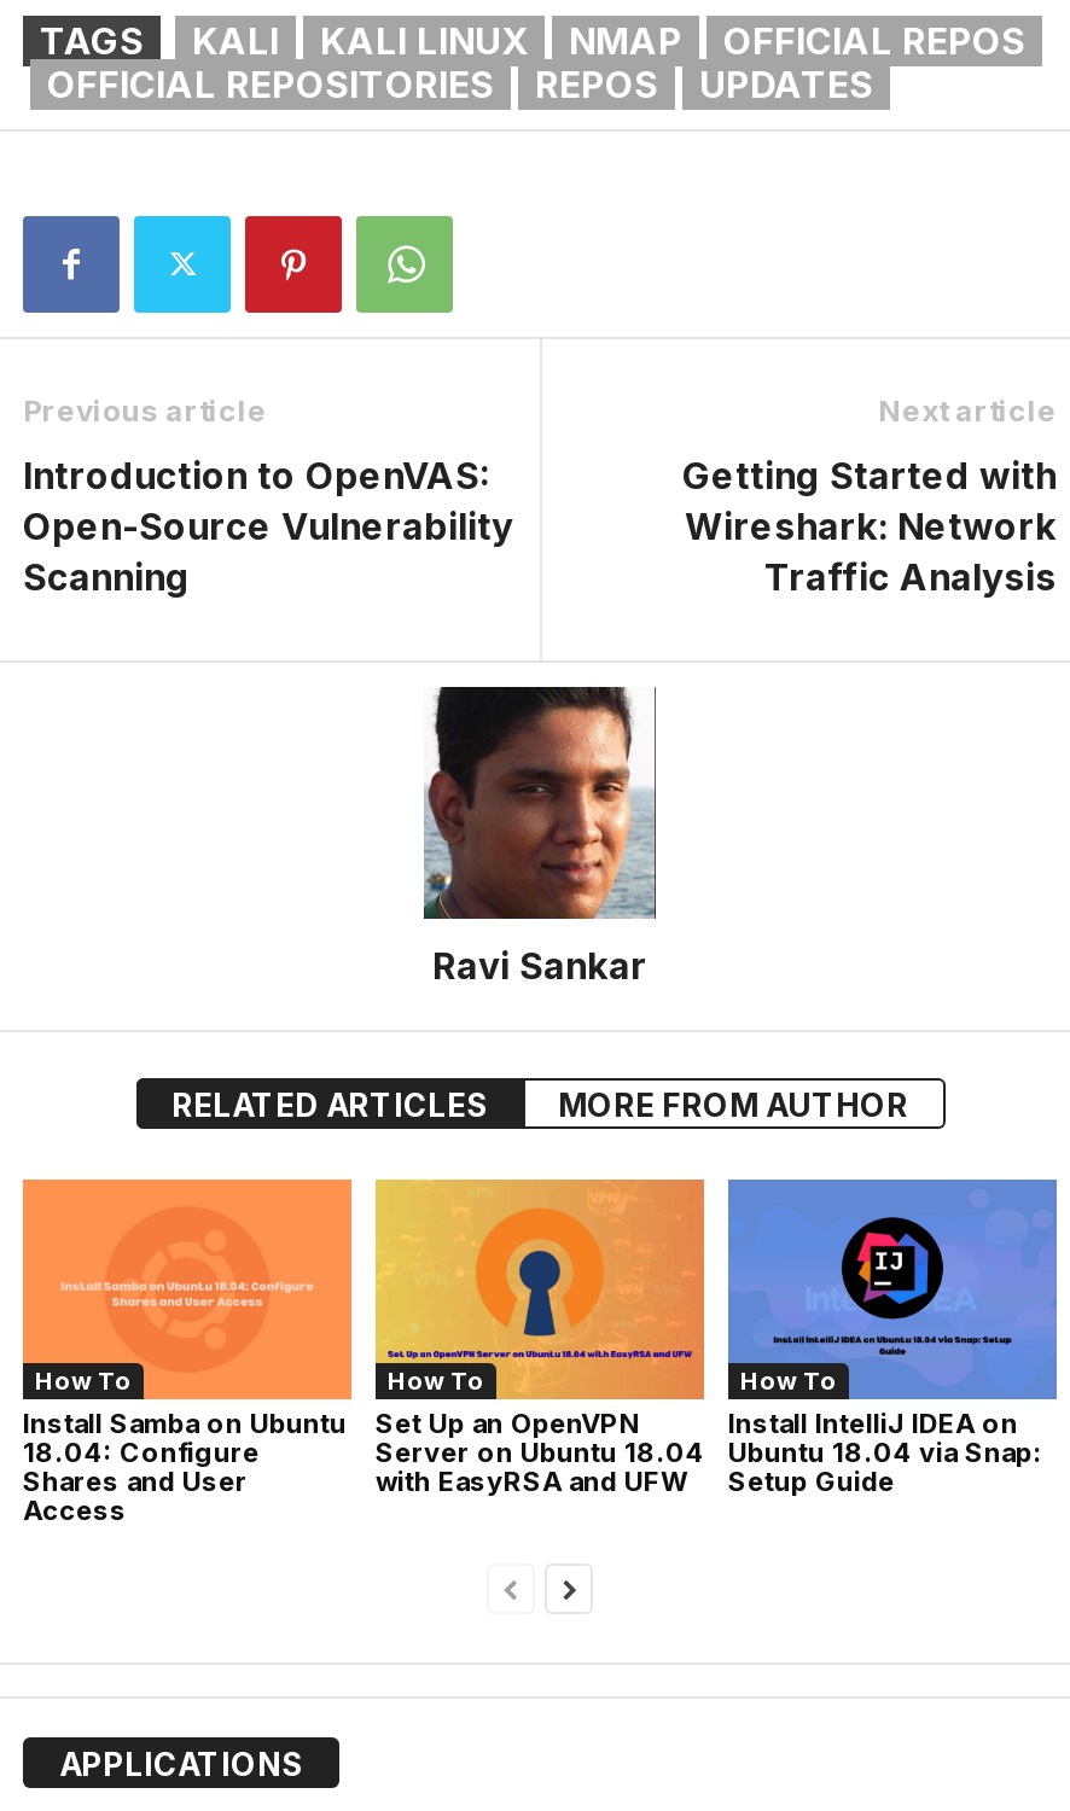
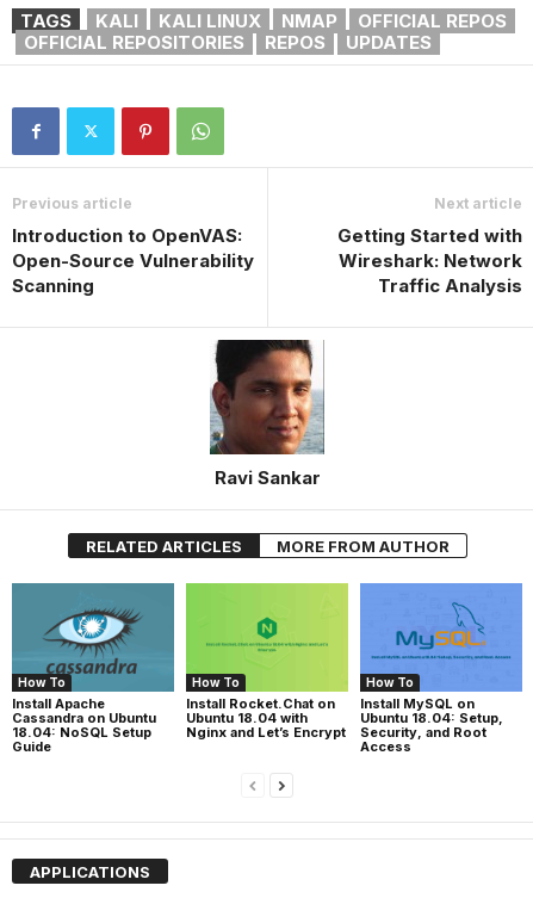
[21,1177,354,1527] [image] | Install Samba on Ubuntu | 18.04: Configure | Shares and User | Access -> [11,582,175,755] [image] | Install Apache | Cassandra on Ubuntu | 18.04: NoSQL Setup | Guide
[373,1177,704,1498] [image] | Set Up an OpenVPN | Server on Ubuntu 18.04 | with EasyRSA and UFW -> [185,582,349,740] [image] | Install Rocket.Chat on | Ubuntu 18.04 with | Nginx and Let’s Encrypt
[728,1213,1042,1498] [image] | Install IntelliJ IDEA on | Ubuntu 18.04 via Snap: | Setup Guide -> [360,601,510,755] [image] | Install MySQL on | Ubuntu 18.04: Setup, | Security, and Root | Access

